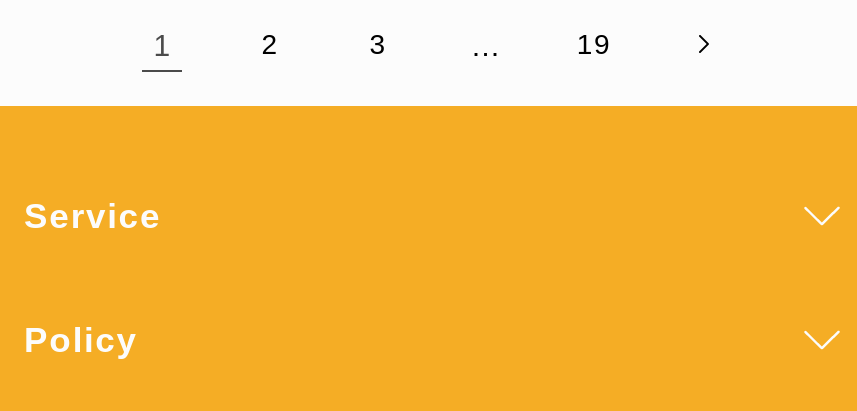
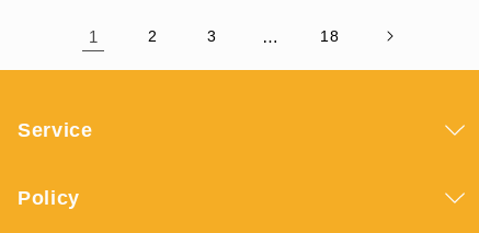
[577,27,611,59] 19 -> [321,27,339,44] 18

